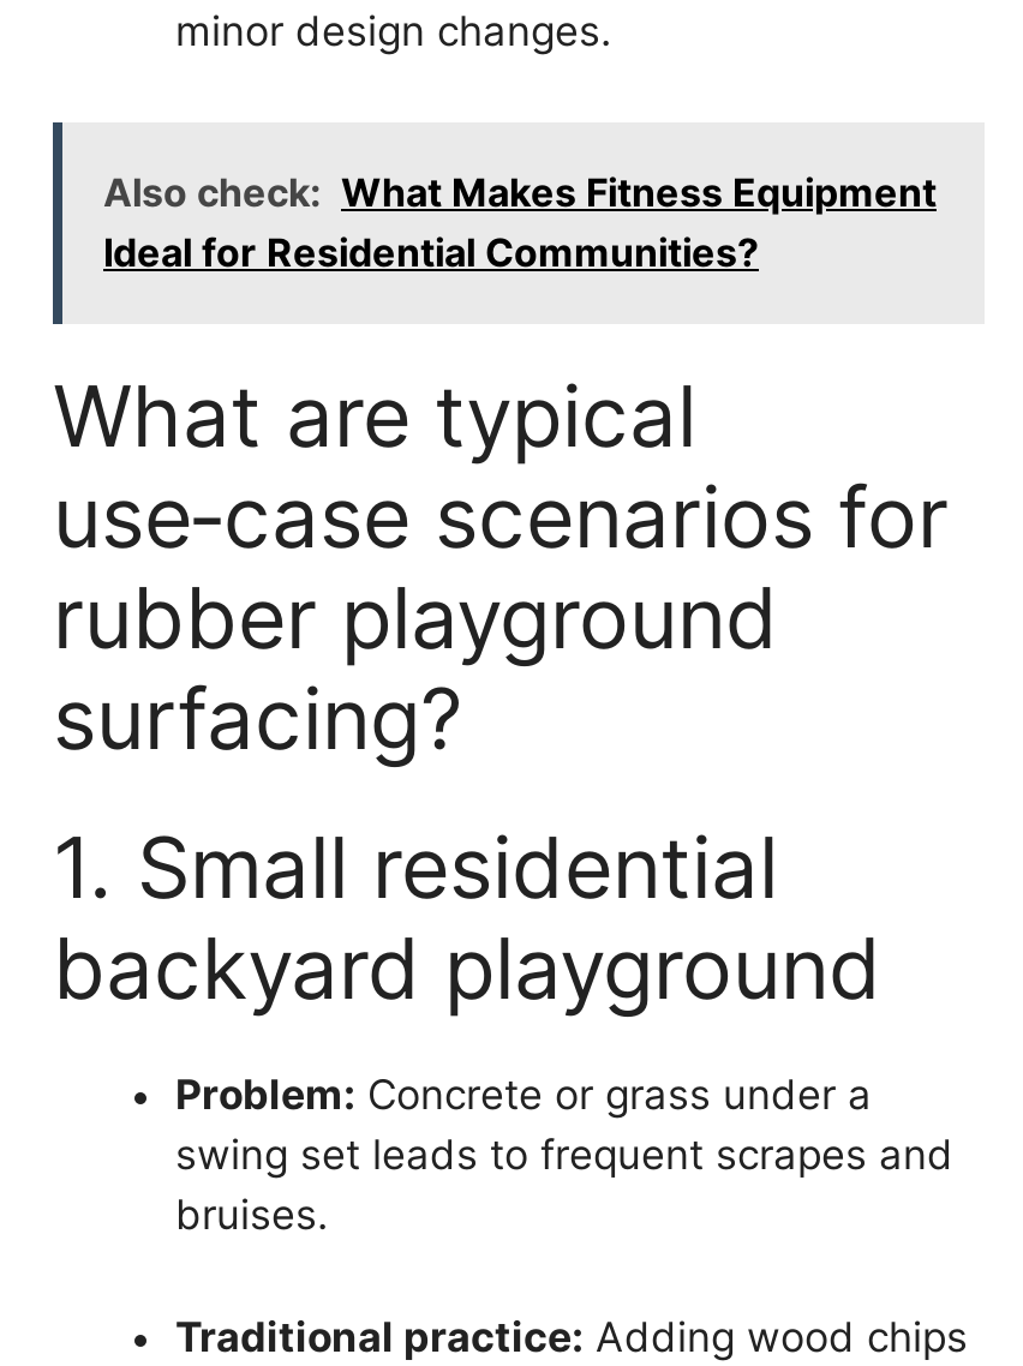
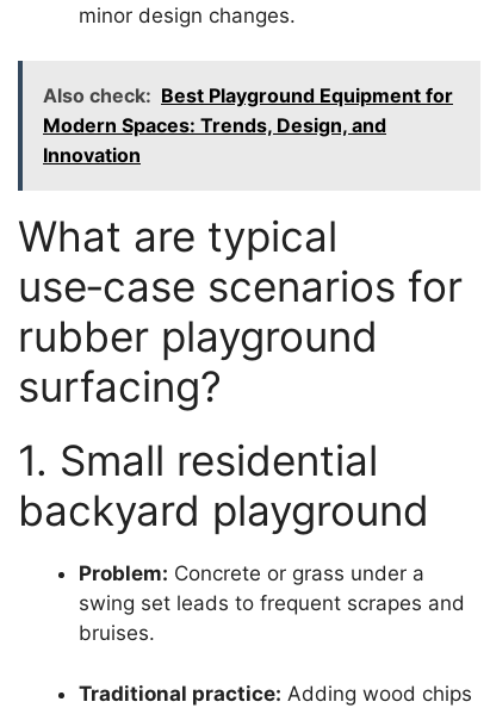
[103,168,937,276] Also check: What Makes Fitness Equipment | Ideal for Residential Communities? -> [43,83,453,167] Also check: Best Playground Equipment for | Modern Spaces: Trends, Design, and | Innovation

